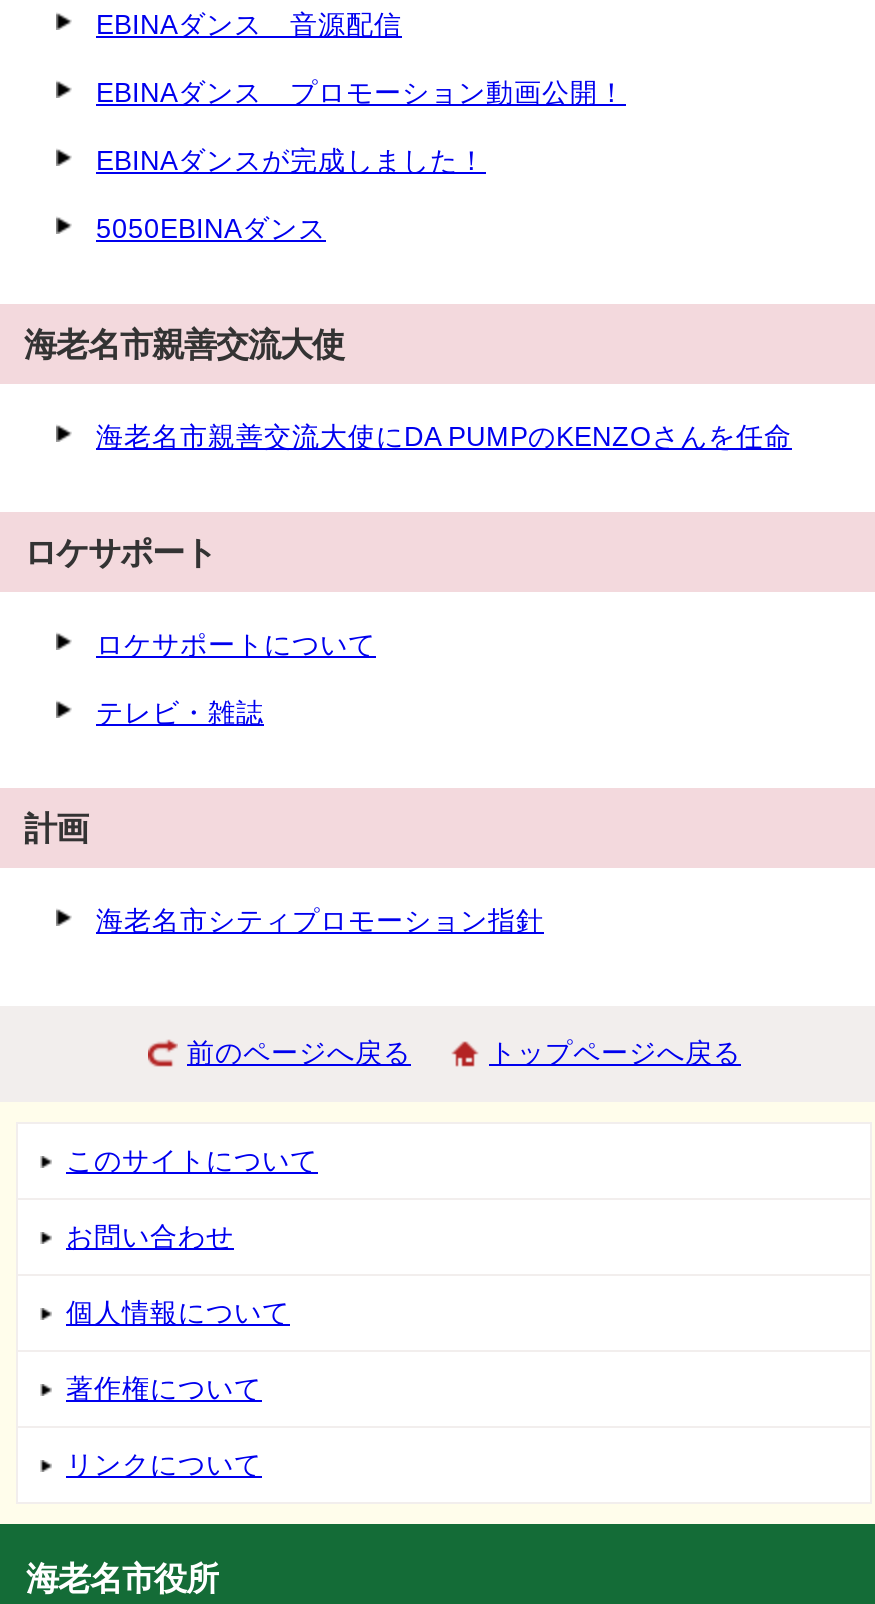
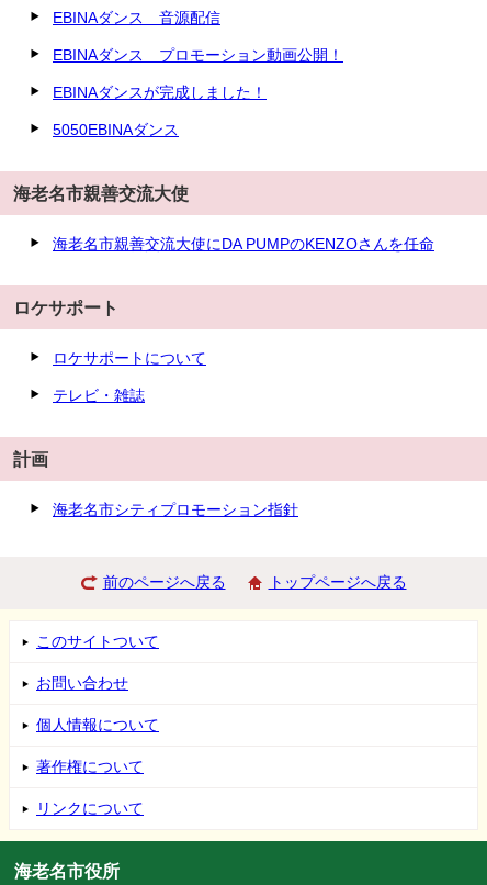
[66,1146,318,1176] このサイトについて -> [36,633,159,650] このサイトついて

